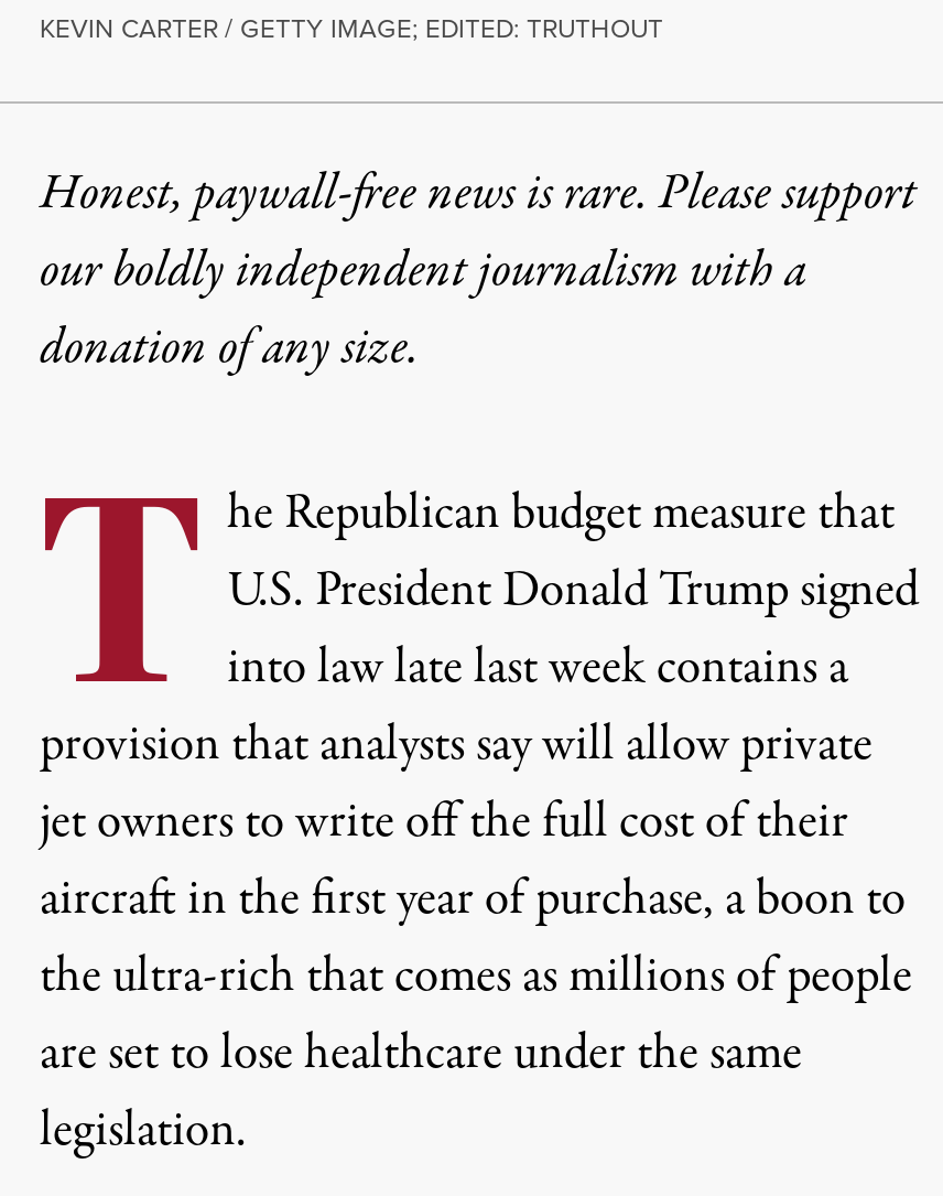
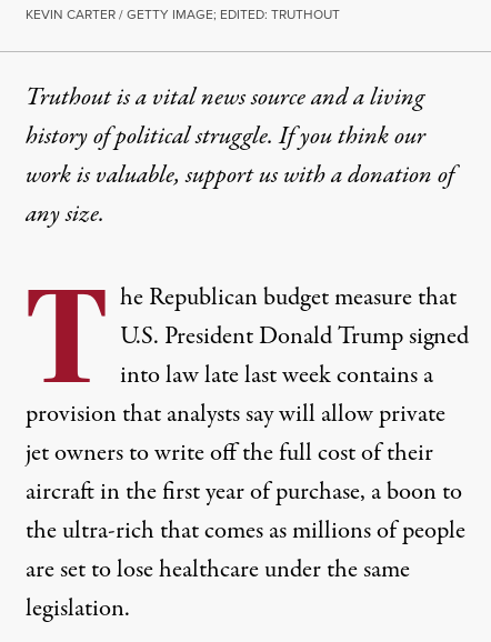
[40,160,917,385] Honest, paywall-free news is rare. Please support | our boldly independent journalism with a | donation of any size. -> [26,81,454,233] Truthout is a vital news source and a living | history of political struggle. If you think our | work is valuable, support us with a donation of | any size.

